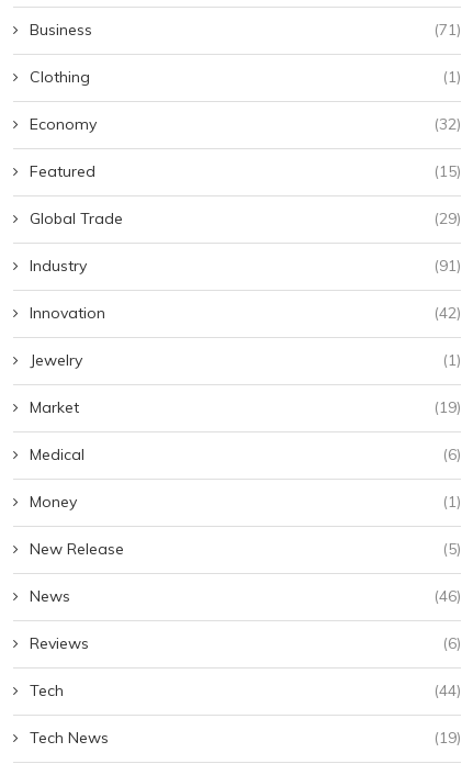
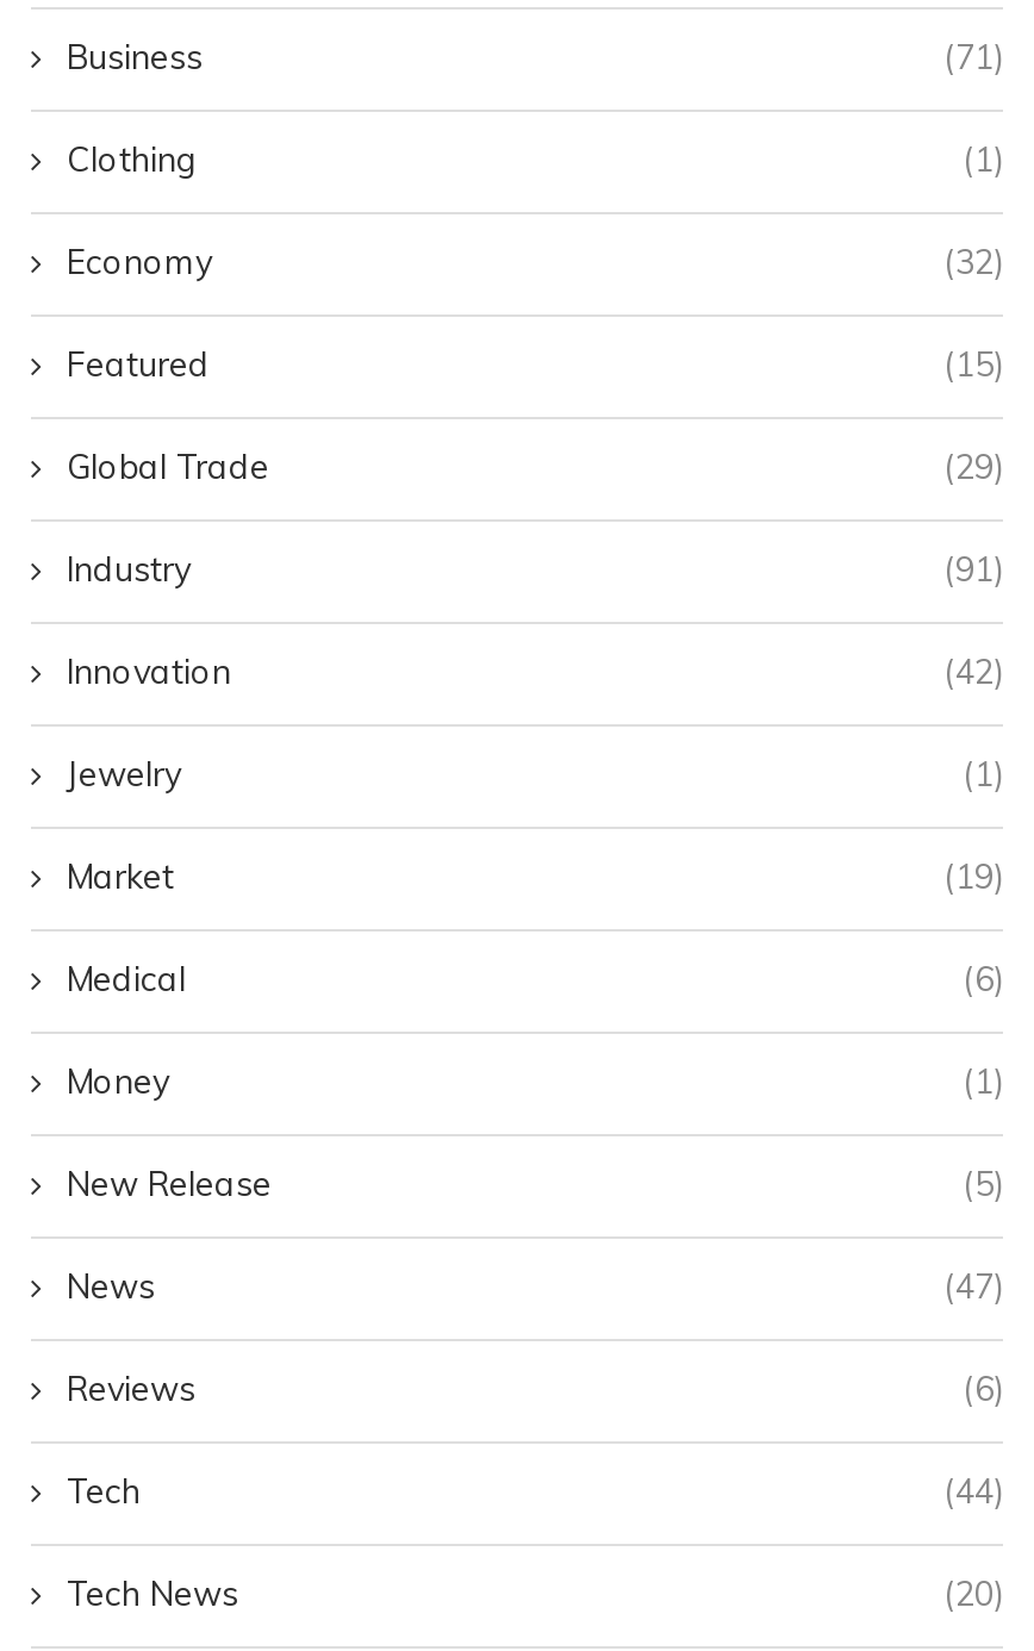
[433,586,461,606] (46) -> [943,1265,1003,1308] (47)
[433,728,461,748] (19) -> [943,1572,1003,1615] (20)

